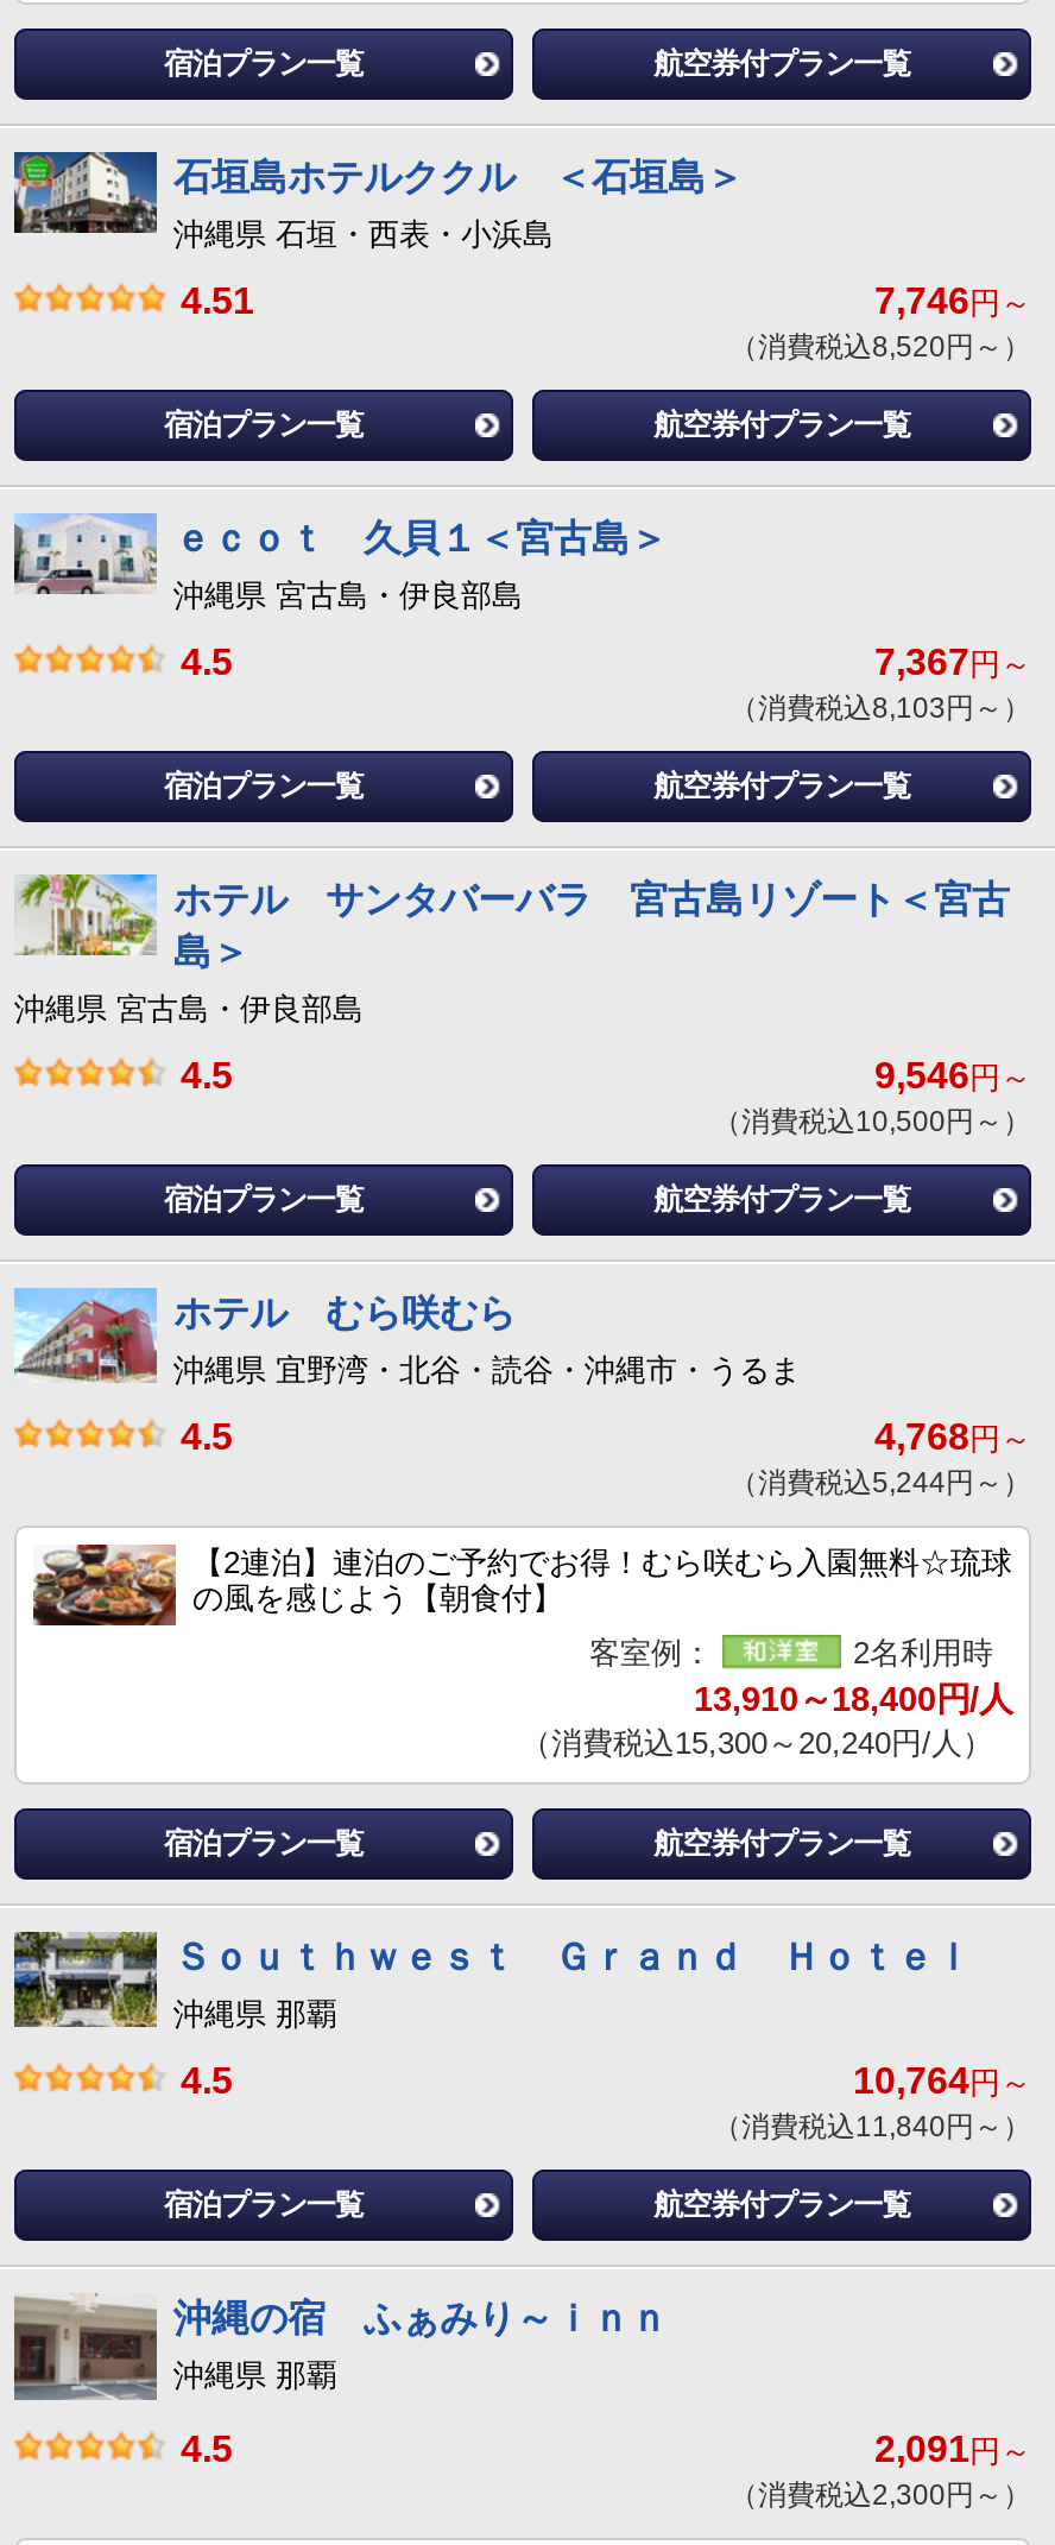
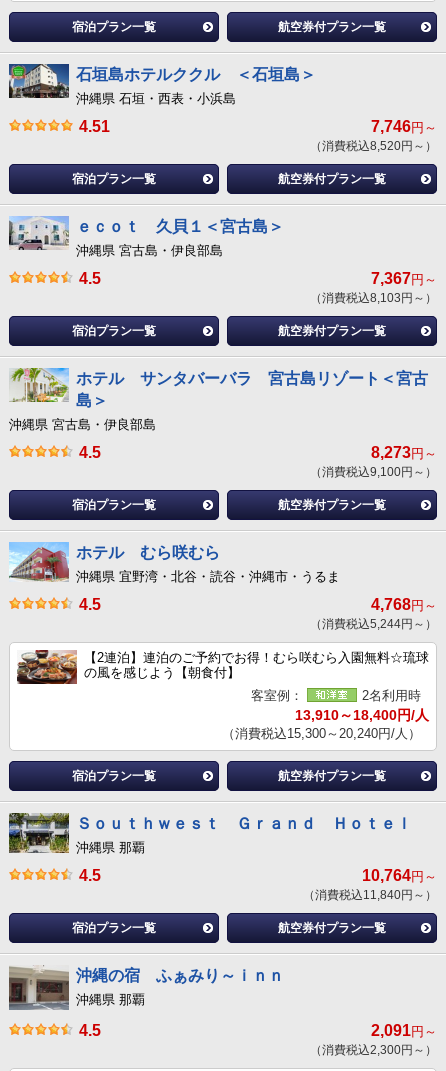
[874,1055,1031,1095] 9,546円～ -> [371,444,437,461] 8,273円～
[713,1105,1031,1138] （消費税込10,500円～） -> [310,465,437,479] （消費税込9,100円～）

